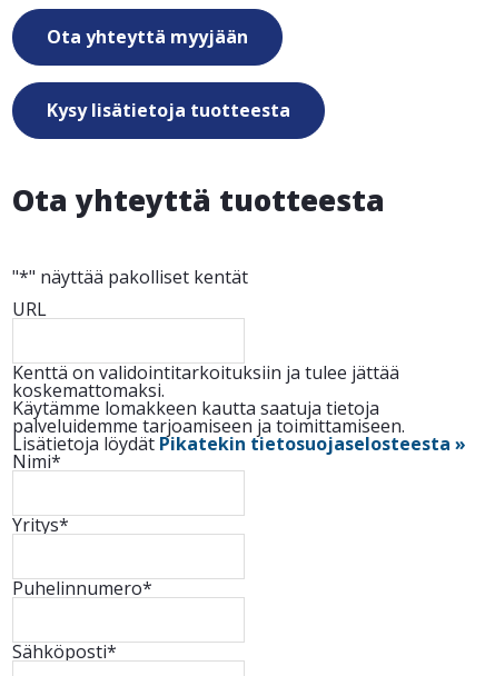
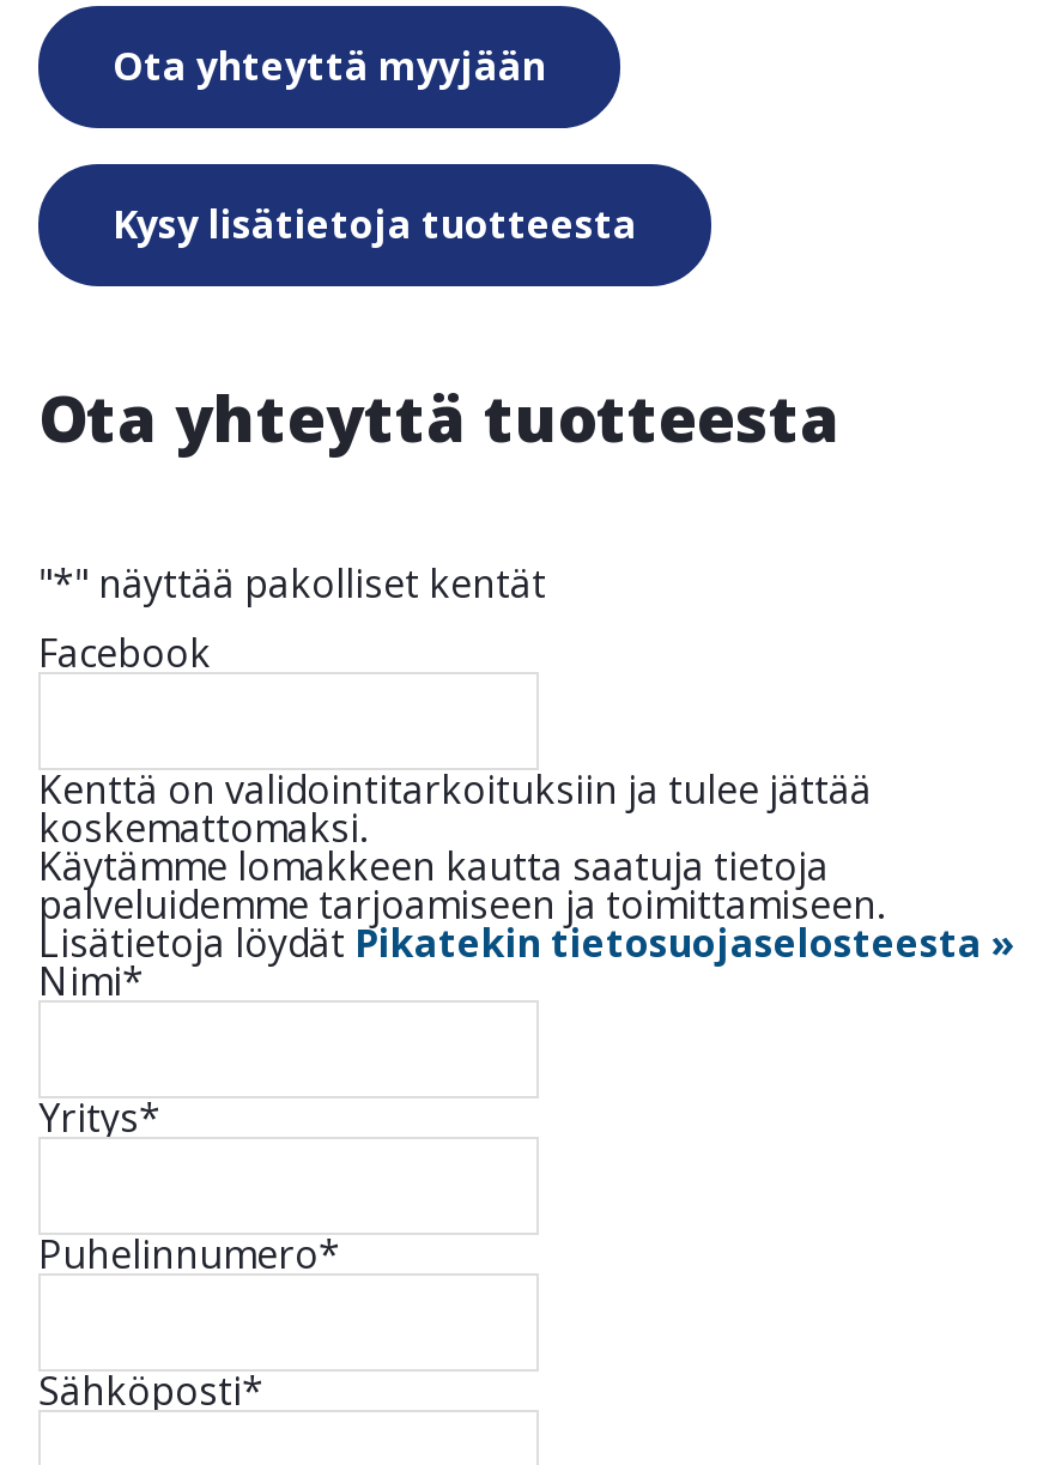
[12,296,47,321] URL -> [38,626,211,678] Facebook

